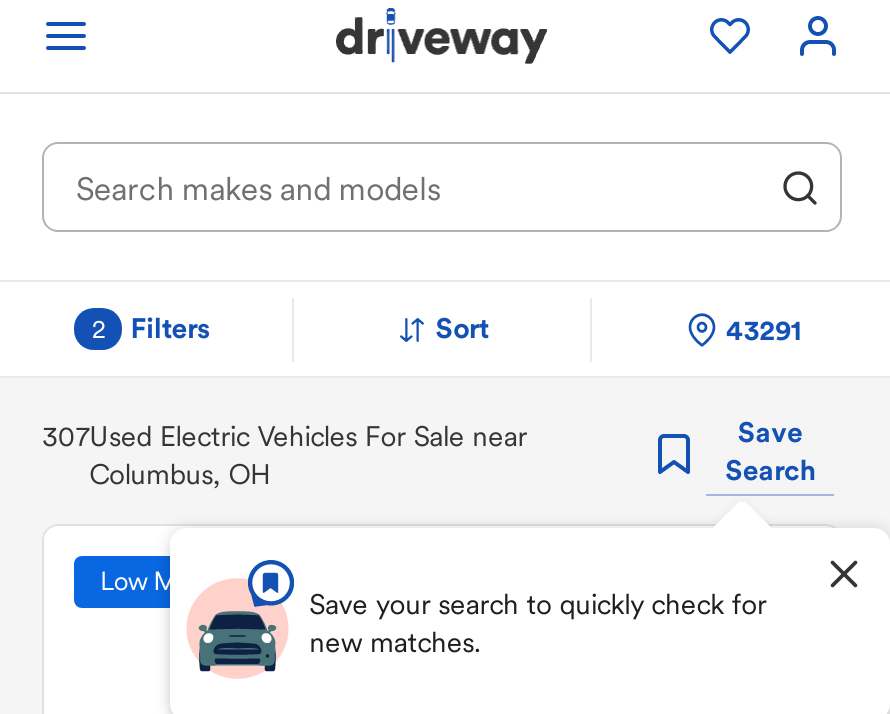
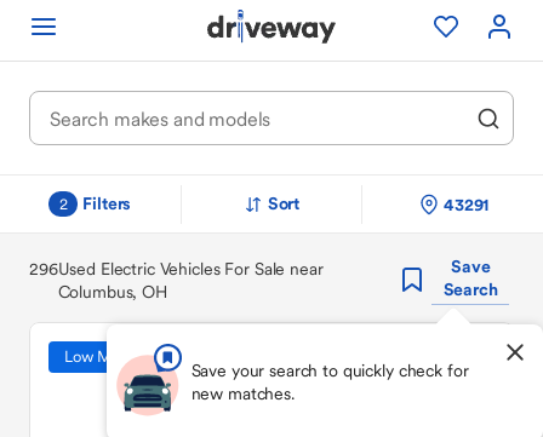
[42,417,527,453] 307Used Electric Vehicles For Sale near -> [29,257,323,279] 296Used Electric Vehicles For Sale near

